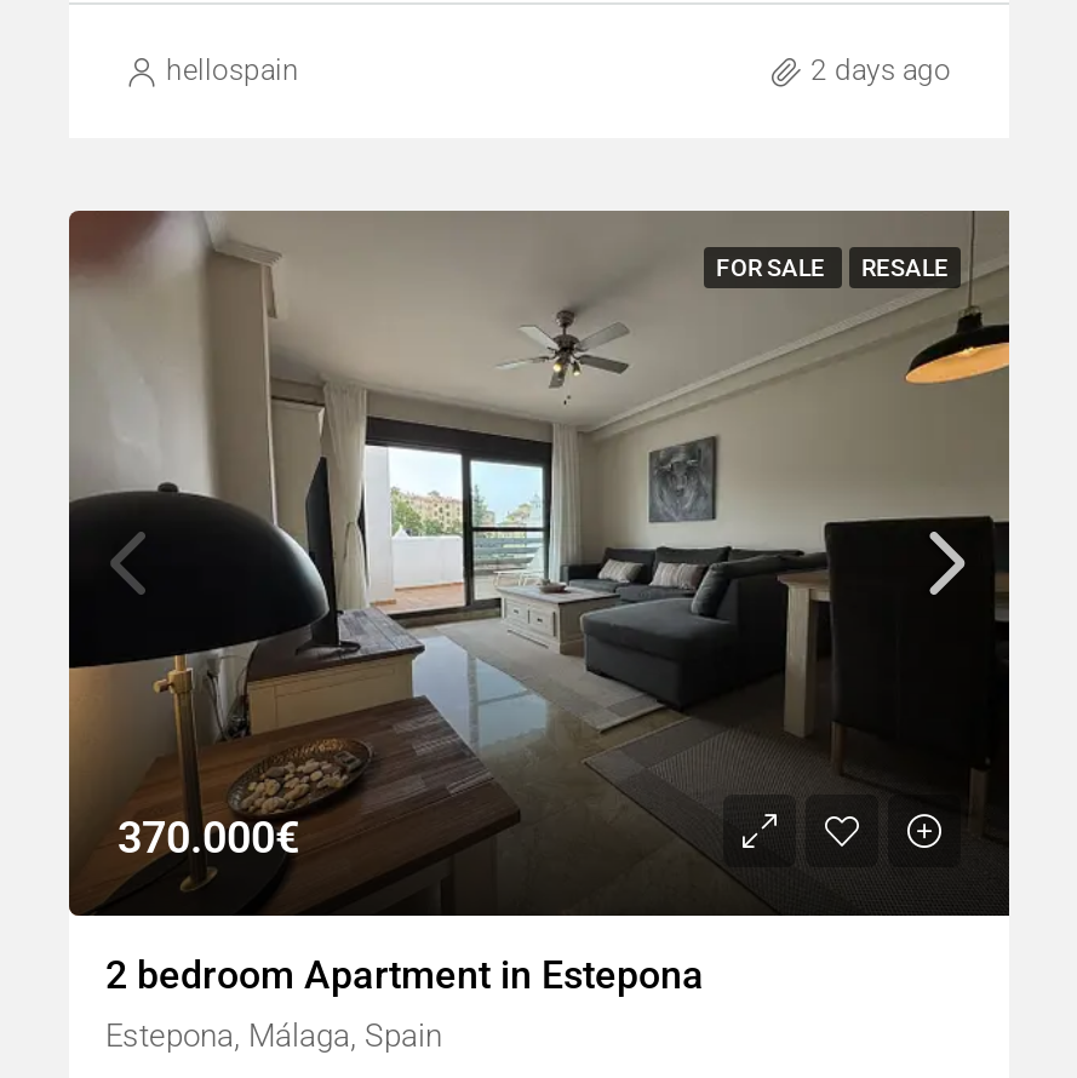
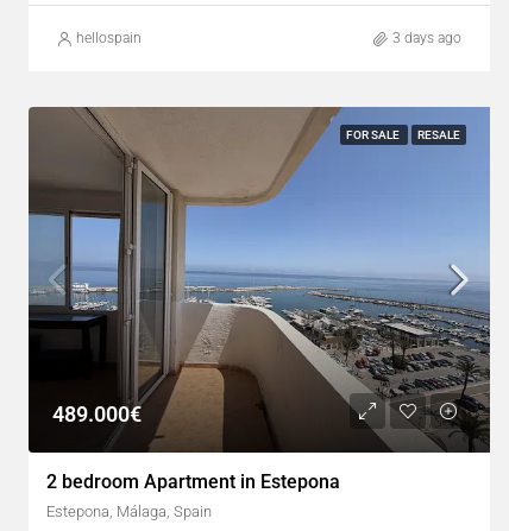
[810,53,951,87] 2 days ago -> [392,30,461,46] 3 days ago
[67,208,1012,916] [image] | 370.000€ -> [27,107,491,453] [image] | 489.000€

